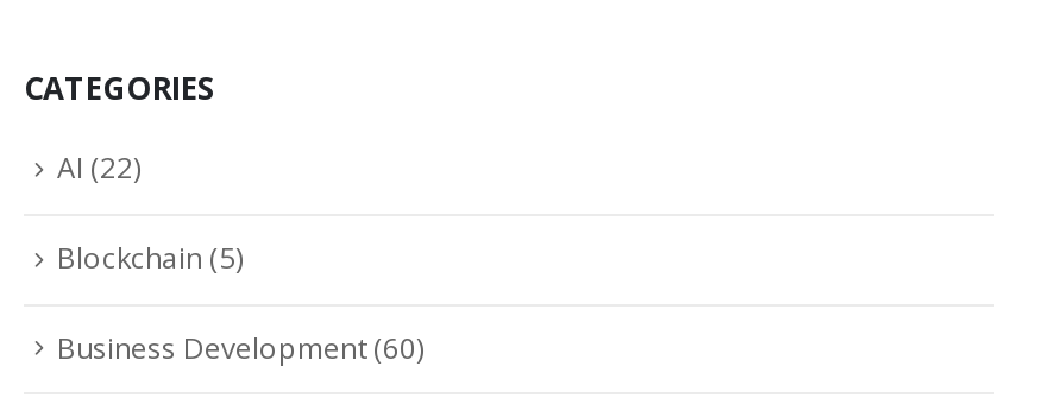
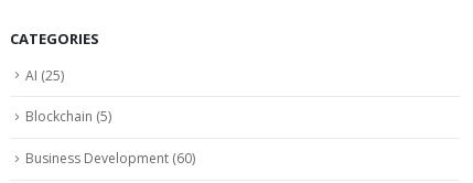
[57,148,140,188] AI (22) -> [25,66,64,85] AI (25)

